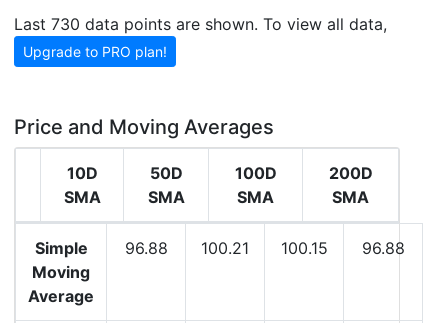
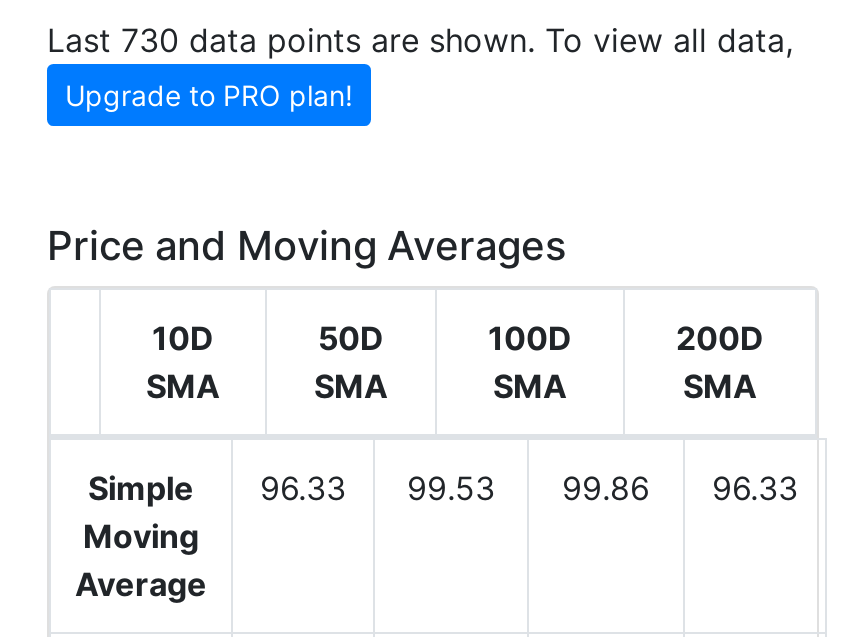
[124,238,167,258] 96.88 -> [260,468,346,508] 96.33
[201,238,249,258] 100.21 -> [407,468,495,508] 99.53
[280,238,327,258] 100.15 -> [562,468,650,508] 99.86
[361,238,404,258] 96.88 -> [712,468,798,508] 96.33

